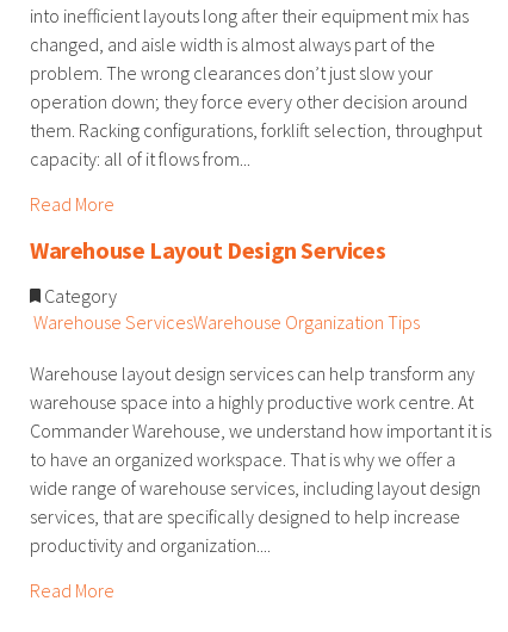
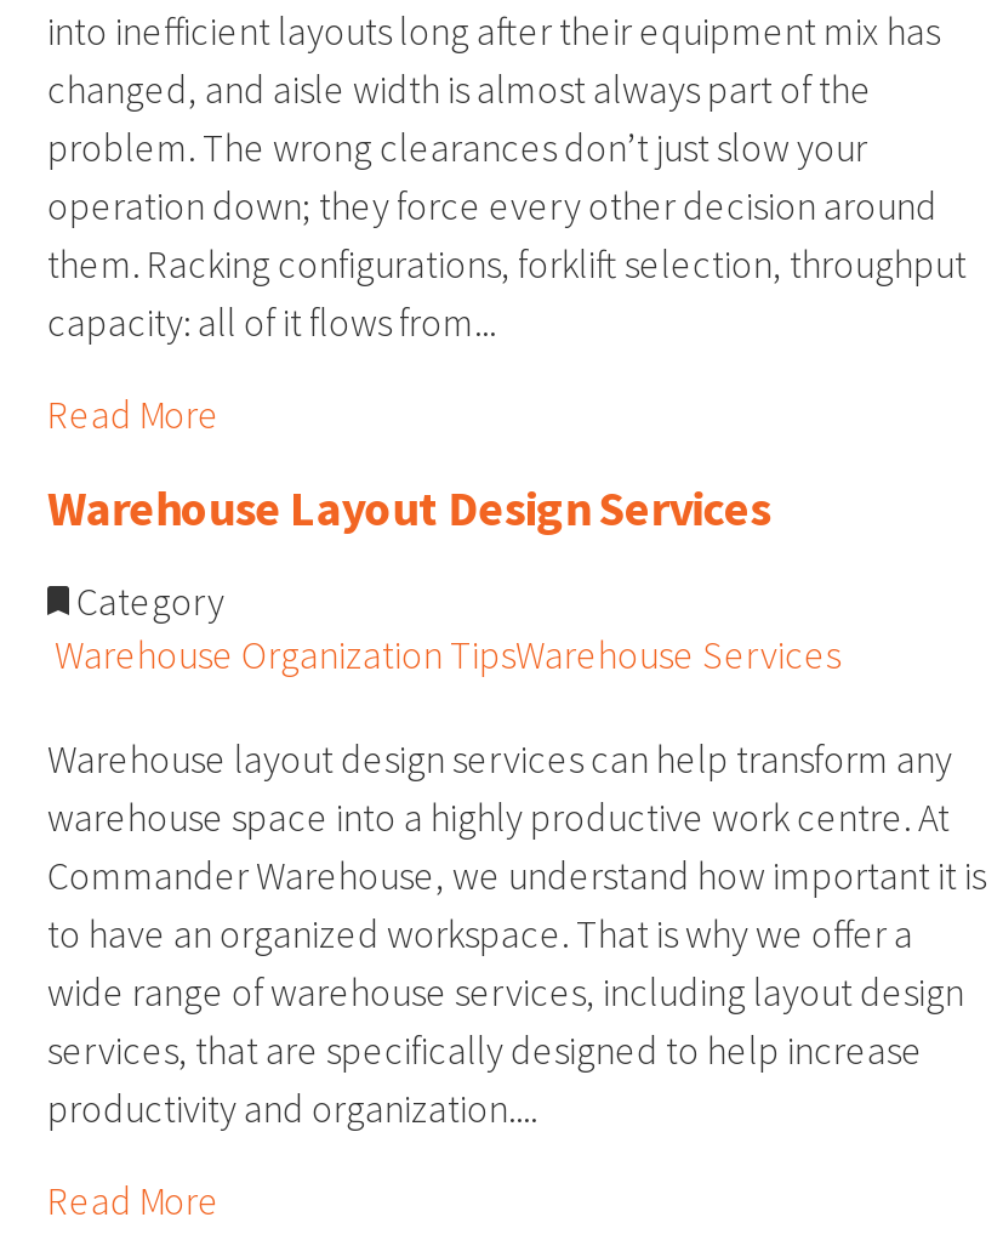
[33,310,420,334] Warehouse ServicesWarehouse Organization Tips -> [55,631,840,679] Warehouse Organization TipsWarehouse Services

